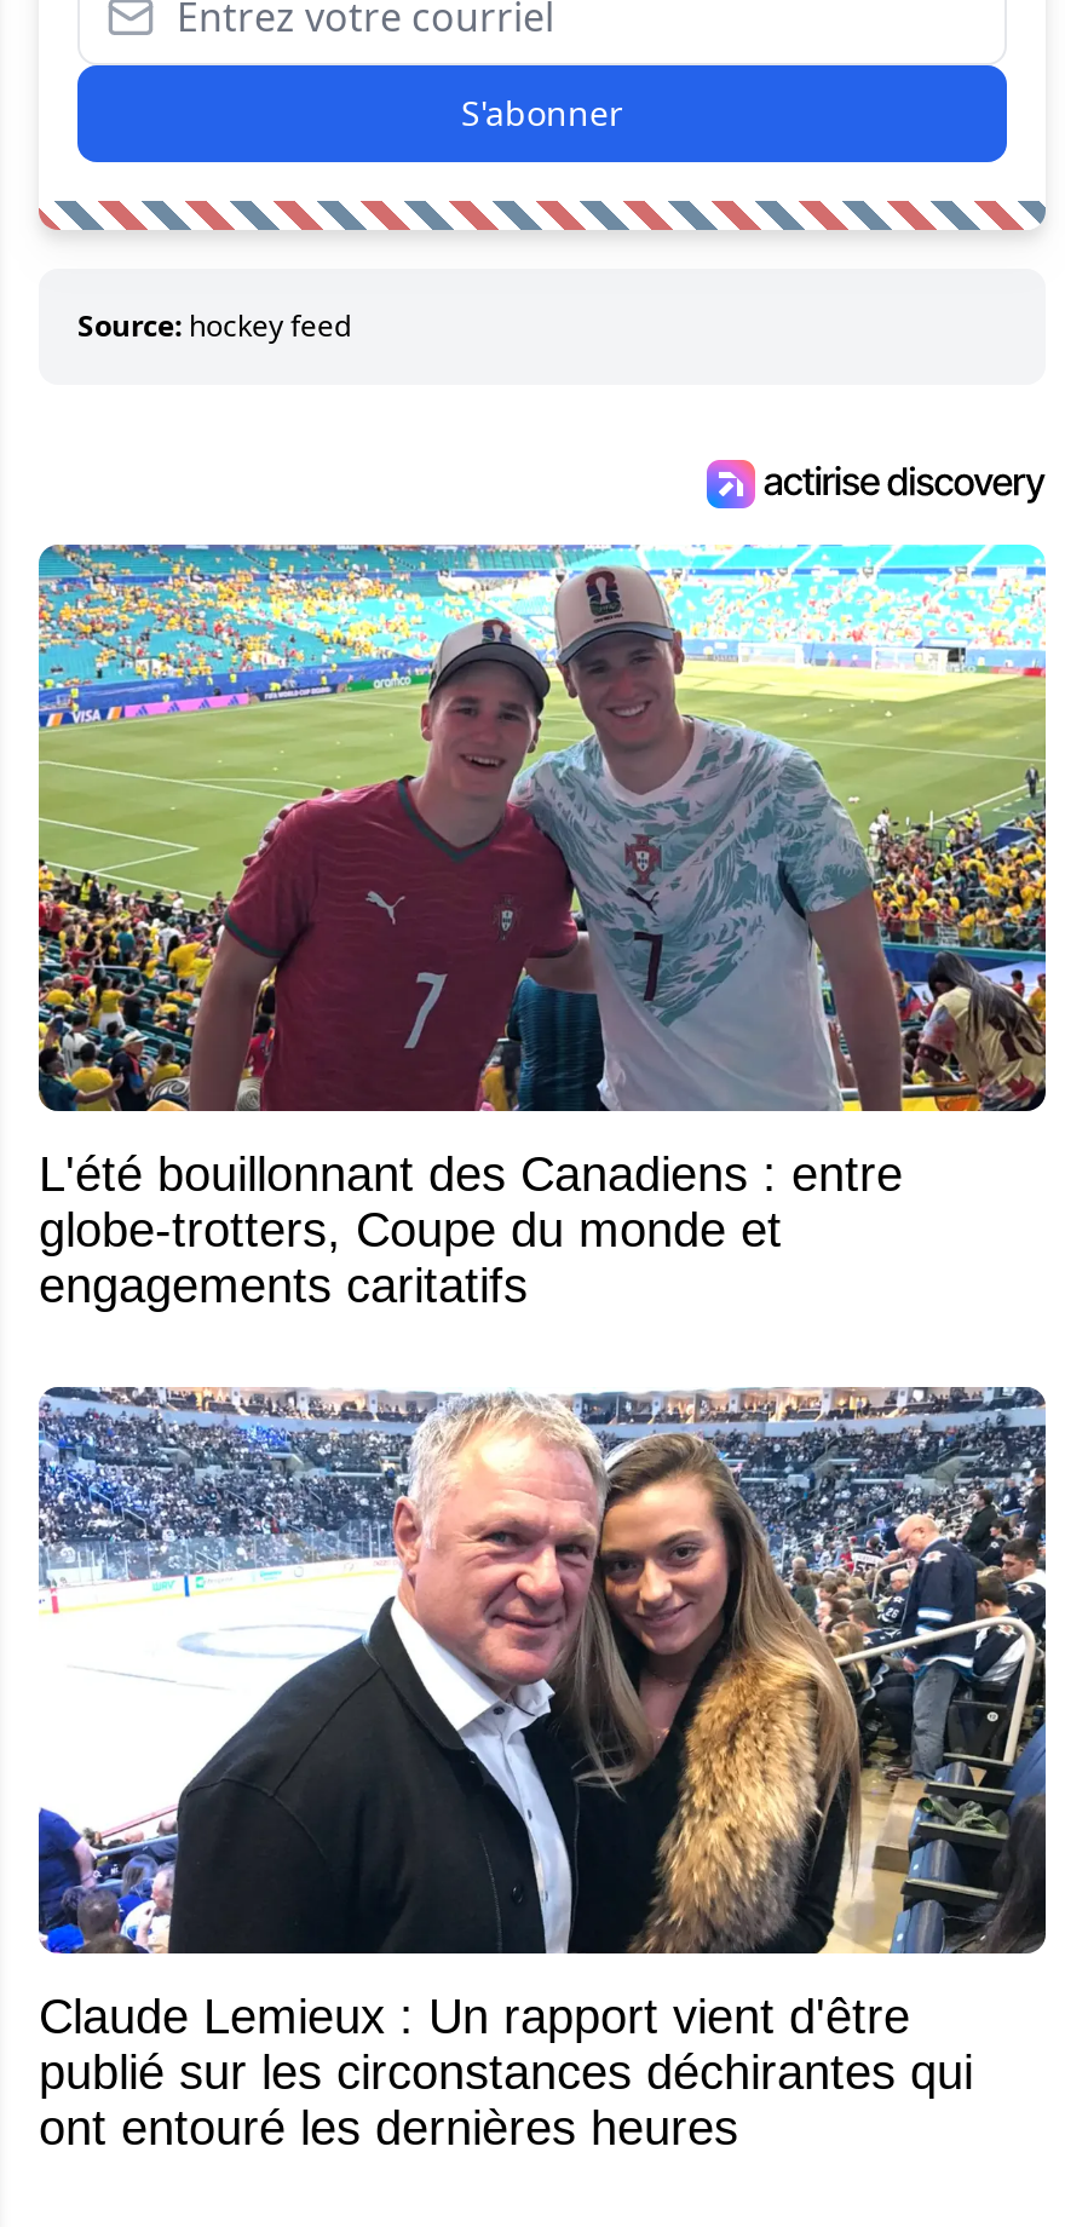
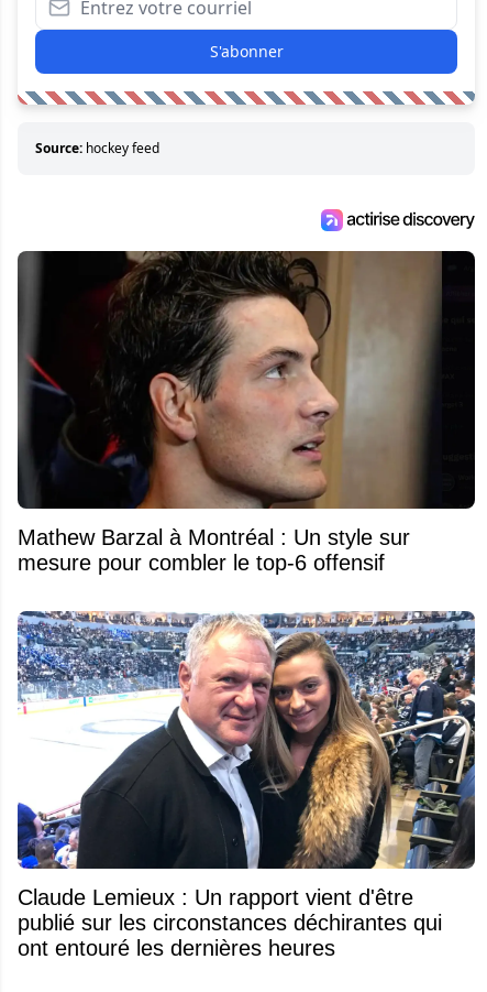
[36,542,1048,1313] [image] | L'été bouillonnant des Canadiens : entre | globe-trotters, Coupe du monde et | engagements caritatifs -> [16,248,476,575] [image] | Mathew Barzal à Montréal : Un style sur | mesure pour combler le top-6 offensif

